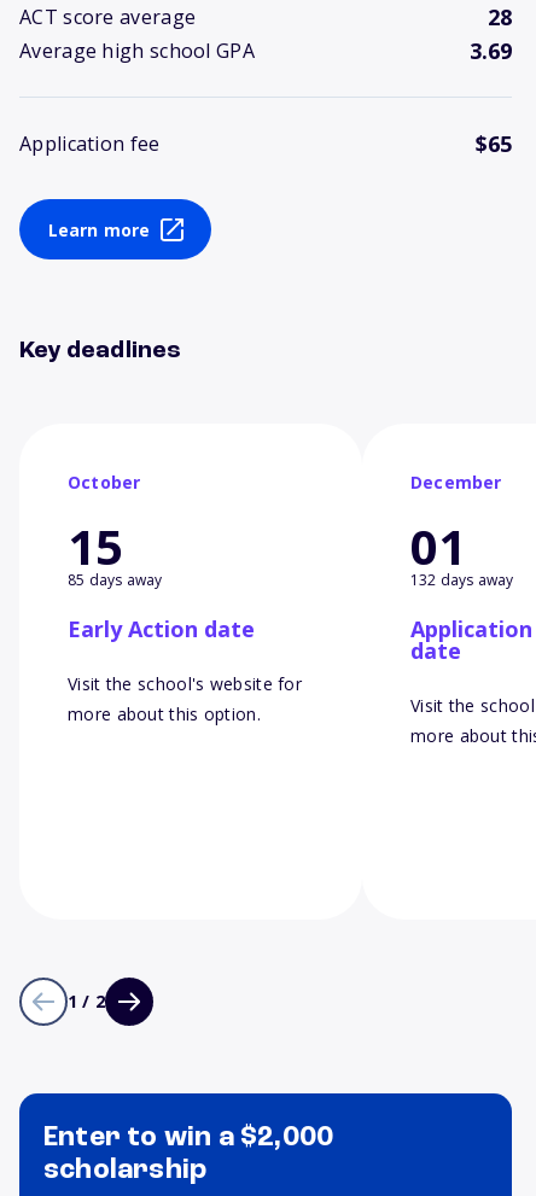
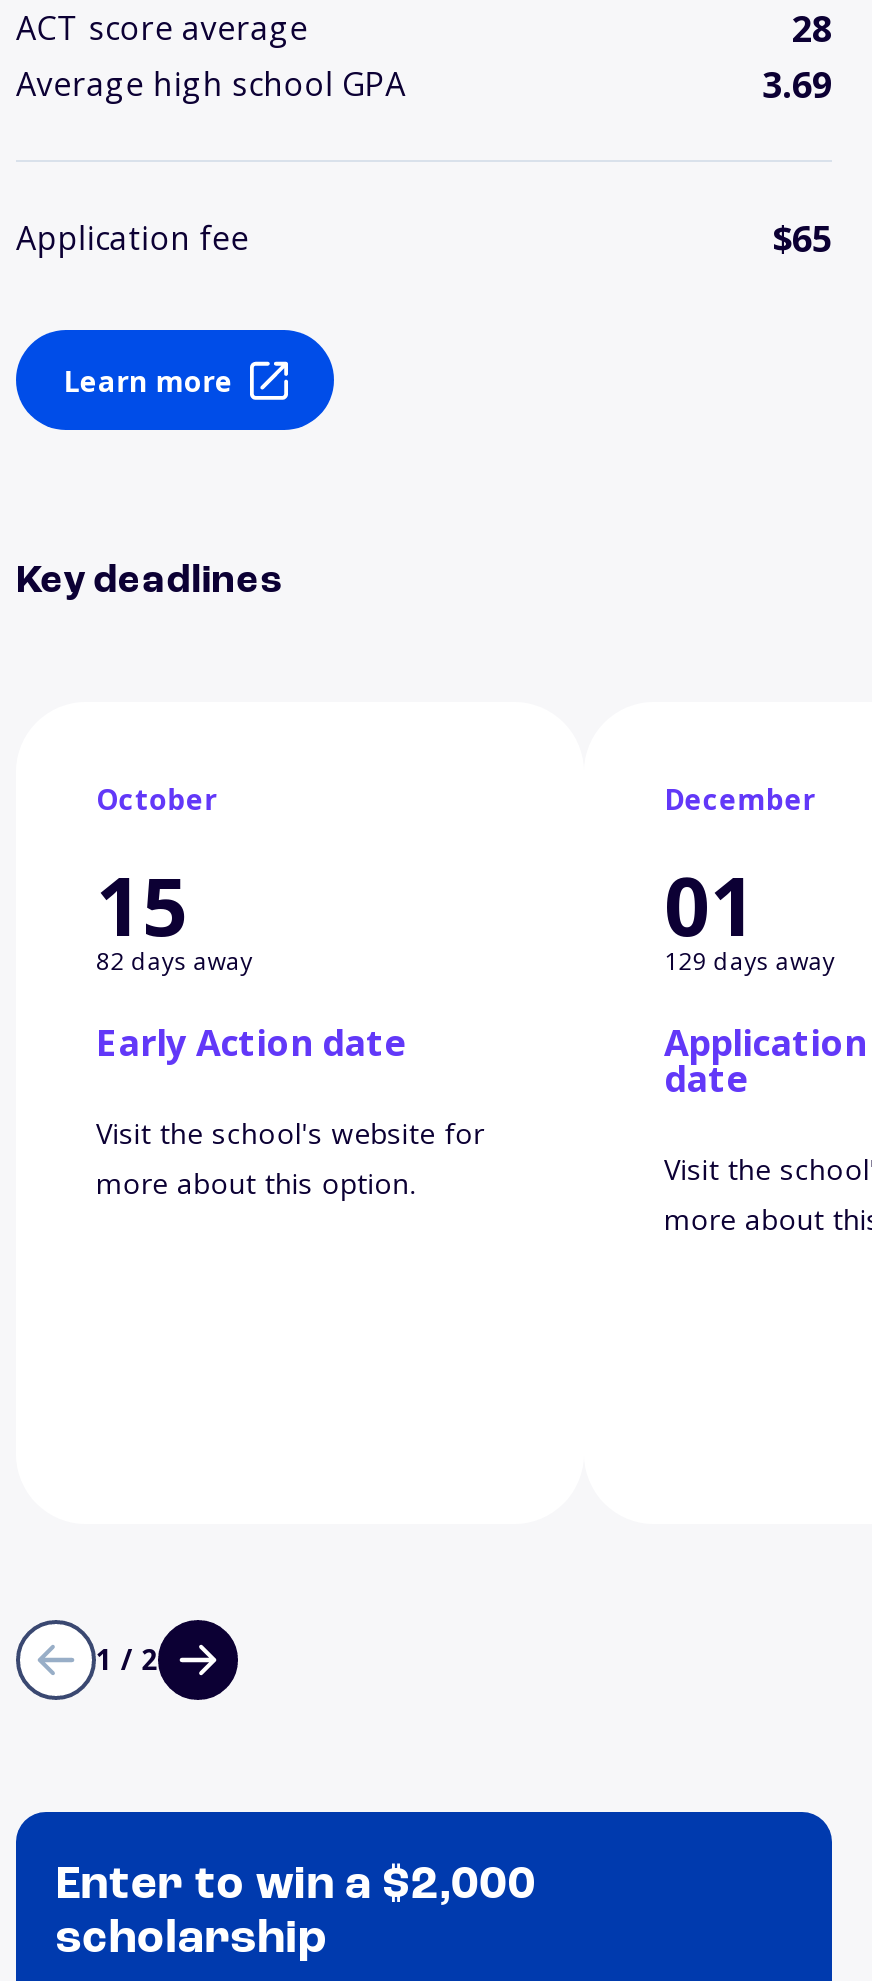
[68,570,162,591] 85 days away -> [96,945,253,979] 82 days away
[410,570,514,591] 132 days away -> [664,945,835,979] 129 days away

